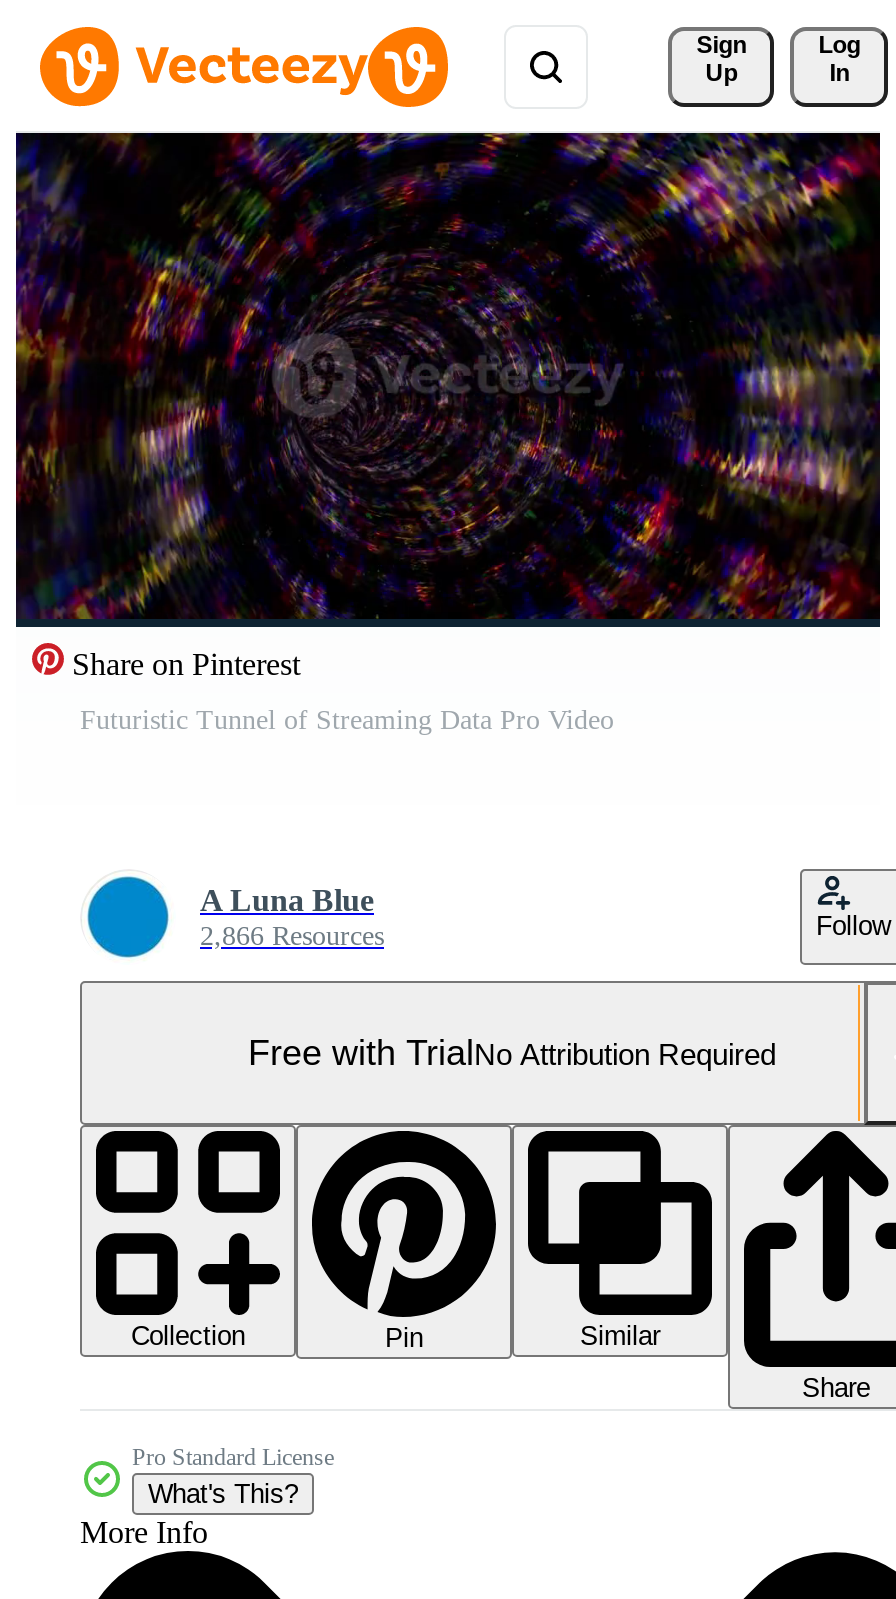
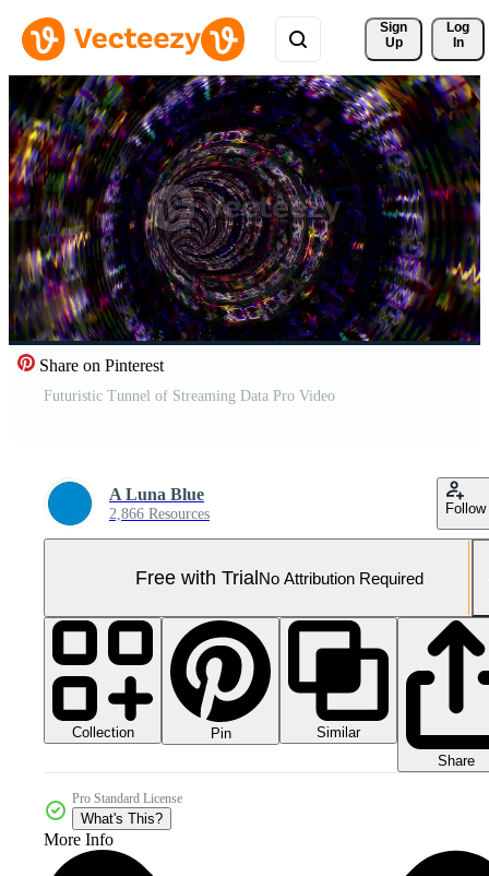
[16,131,882,621] [image] -> [9,74,481,342] [image]

